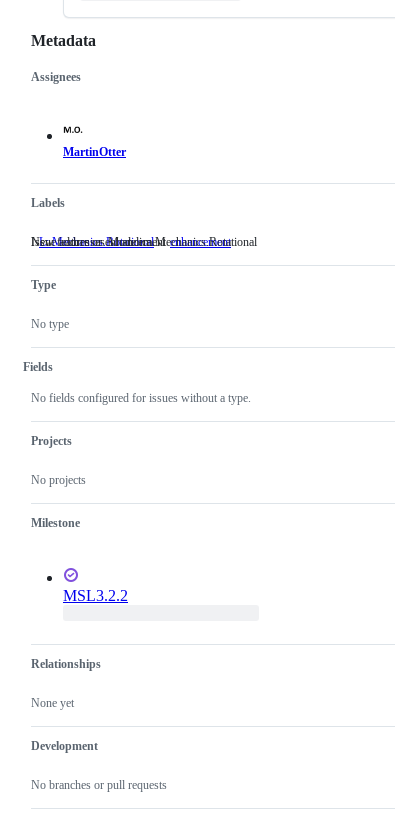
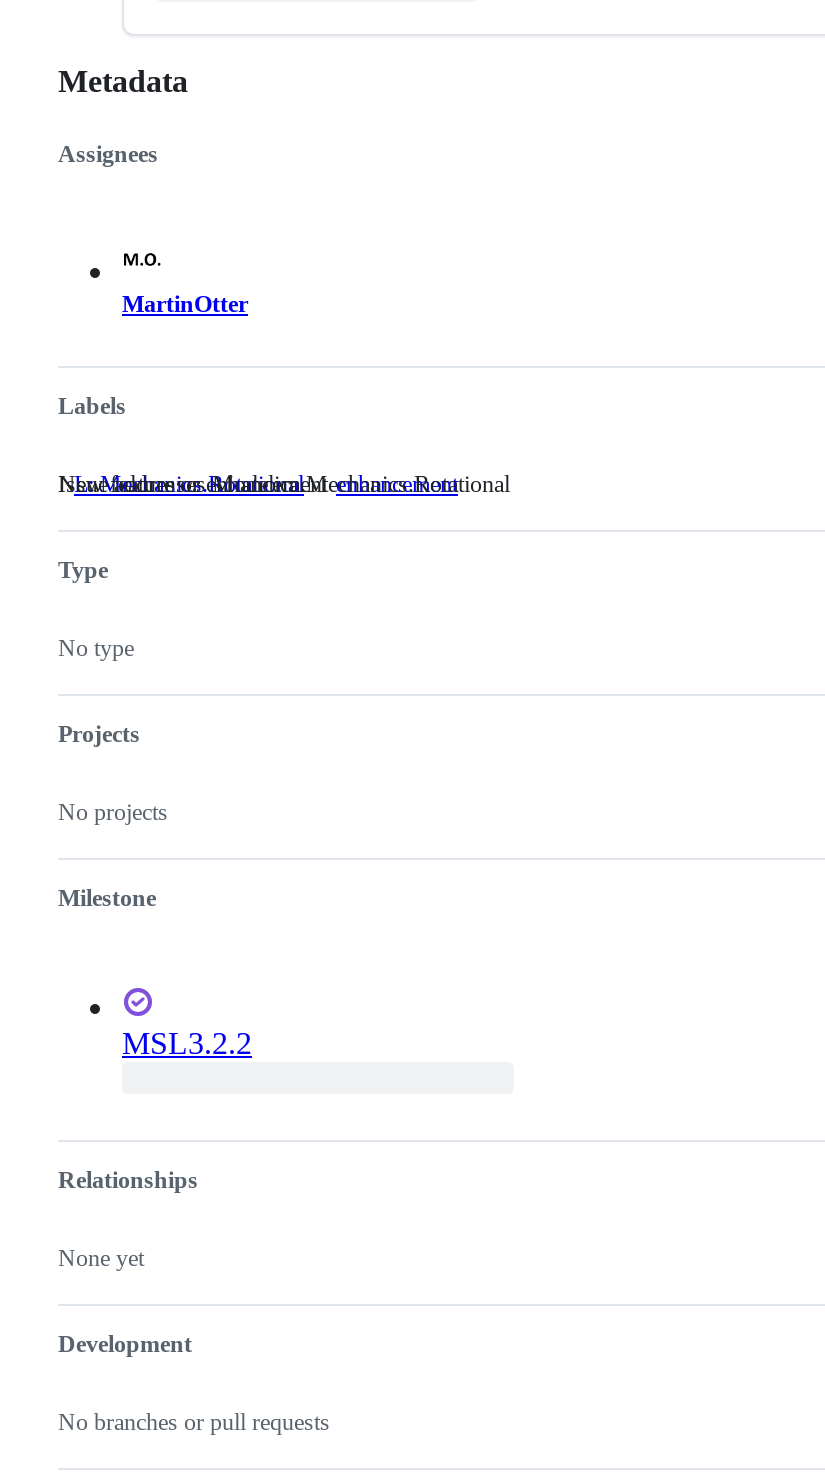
[23,360,251,405] Fields | No fields configured for issues without a type. -> none

